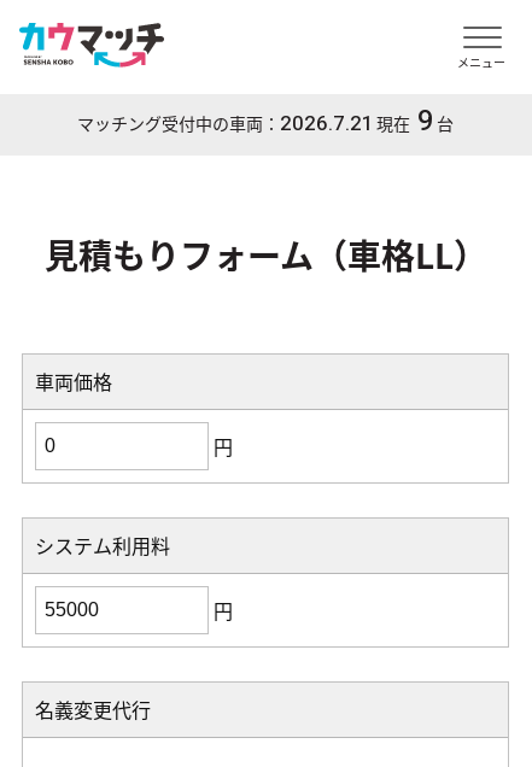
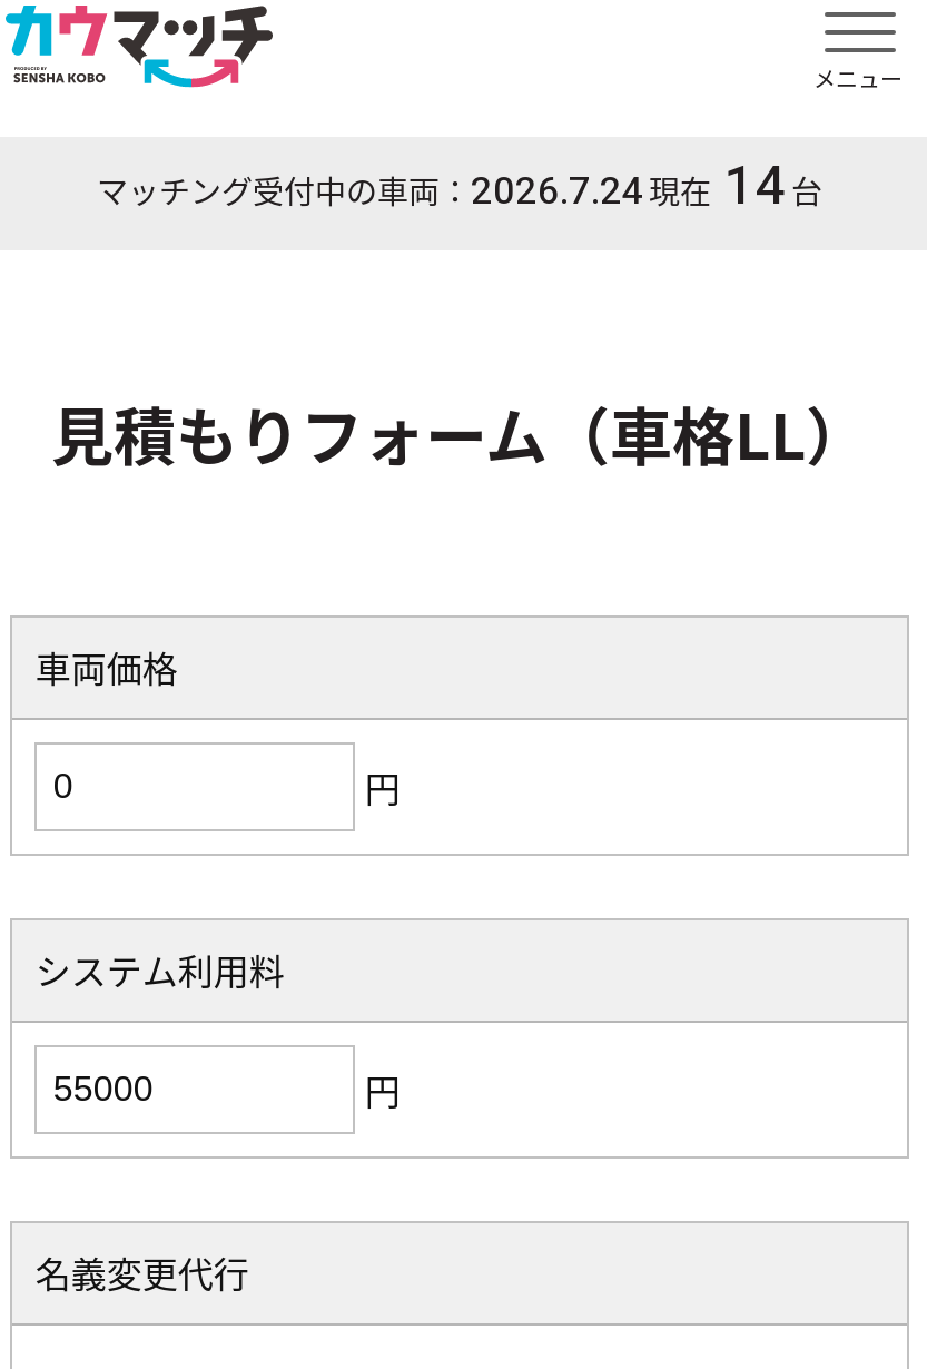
[77,100,454,142] マッチング受付中の車両：2026.7.21 現在 9 台 -> [97,148,822,226] マッチング受付中の車両：2026.7.24 現在 14 台

